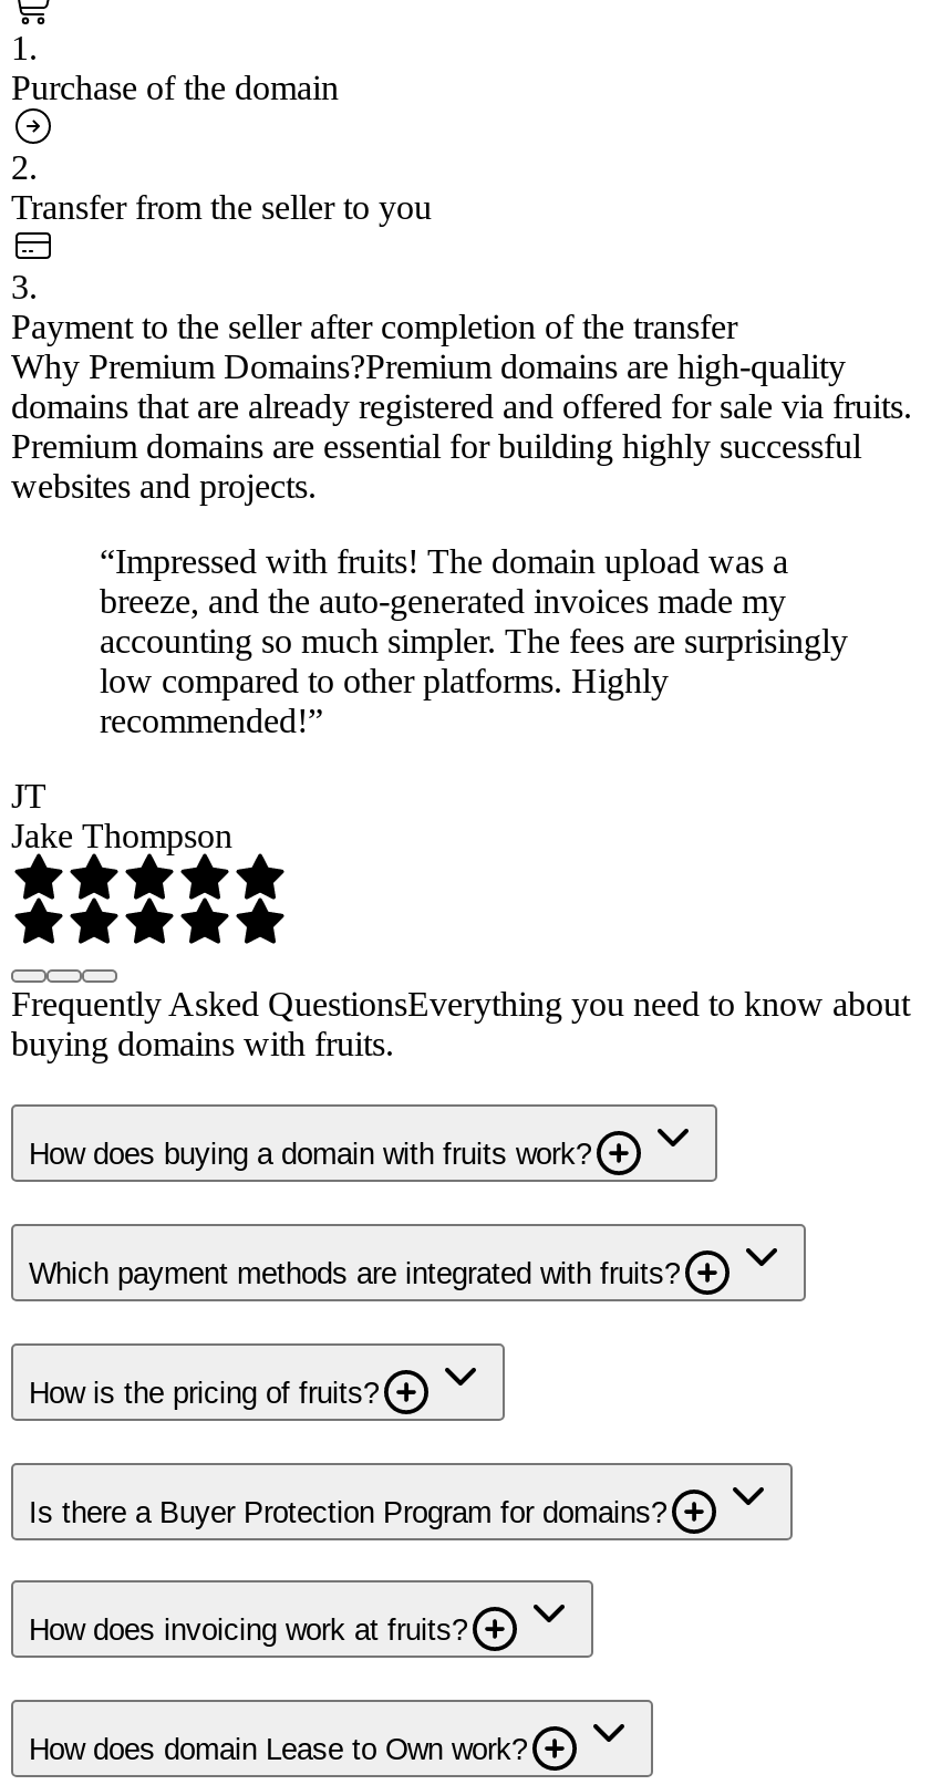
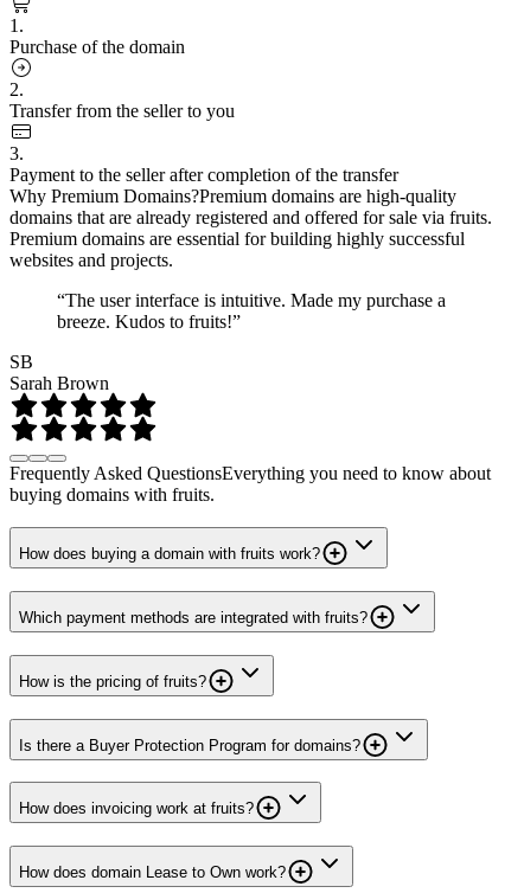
[100,541,848,738] “Impressed with fruits! The domain upload was a | breeze, and the auto-generated invoices made my | accounting so much simpler. The fees are surprisingly | low compared to other platforms. Highly | recommended!” -> [57,290,446,331] “The user interface is intuitive. Made my purchase a | breeze. Kudos to fruits!”
[11,776,232,853] JT | Jake Thompson -> [9,351,109,393] SB | Sarah Brown

